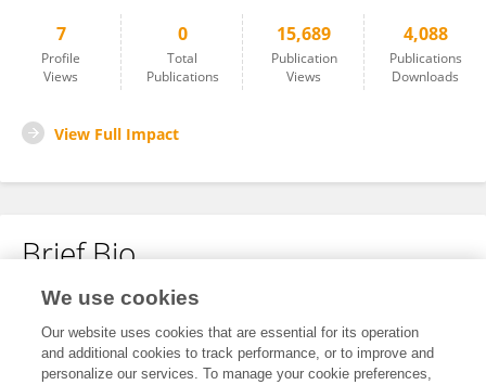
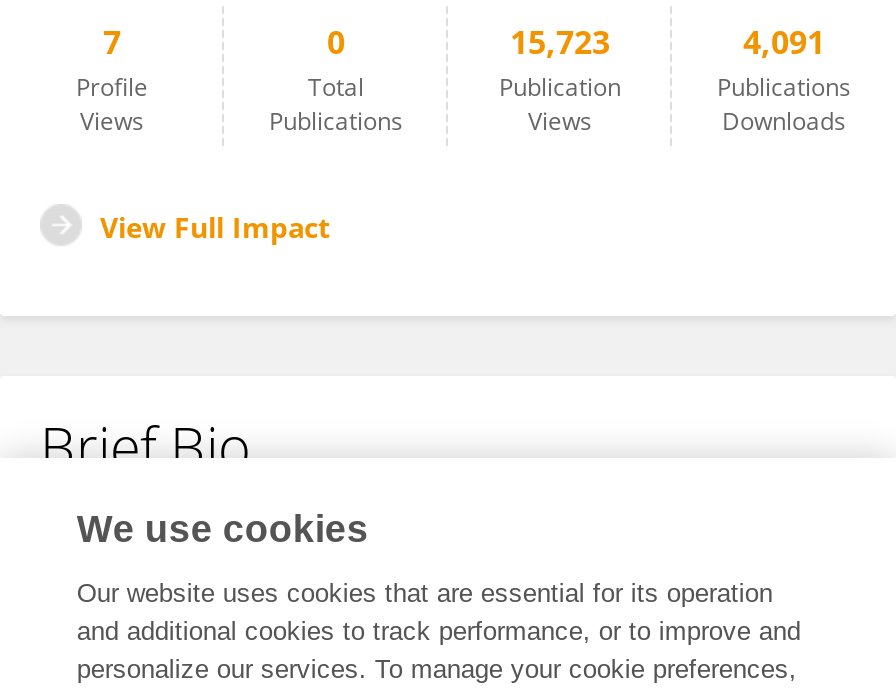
[277,22,331,46] 15,689 -> [510,20,610,64] 15,723
[403,22,447,46] 4,088 -> [743,20,825,64] 4,091

